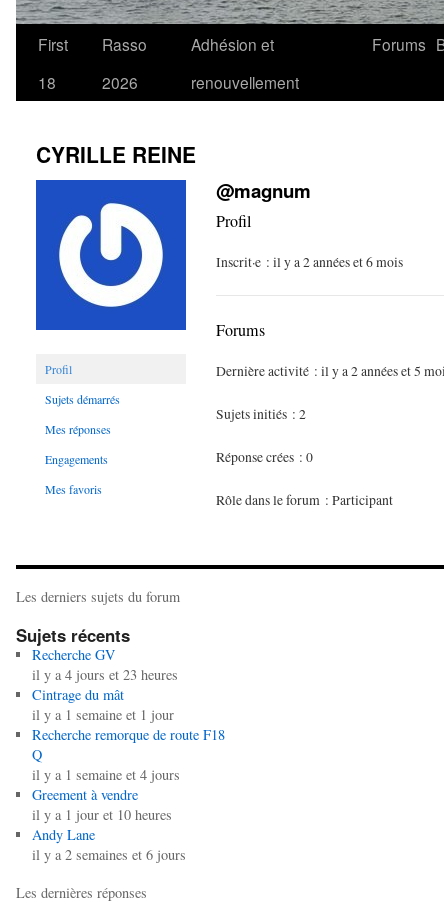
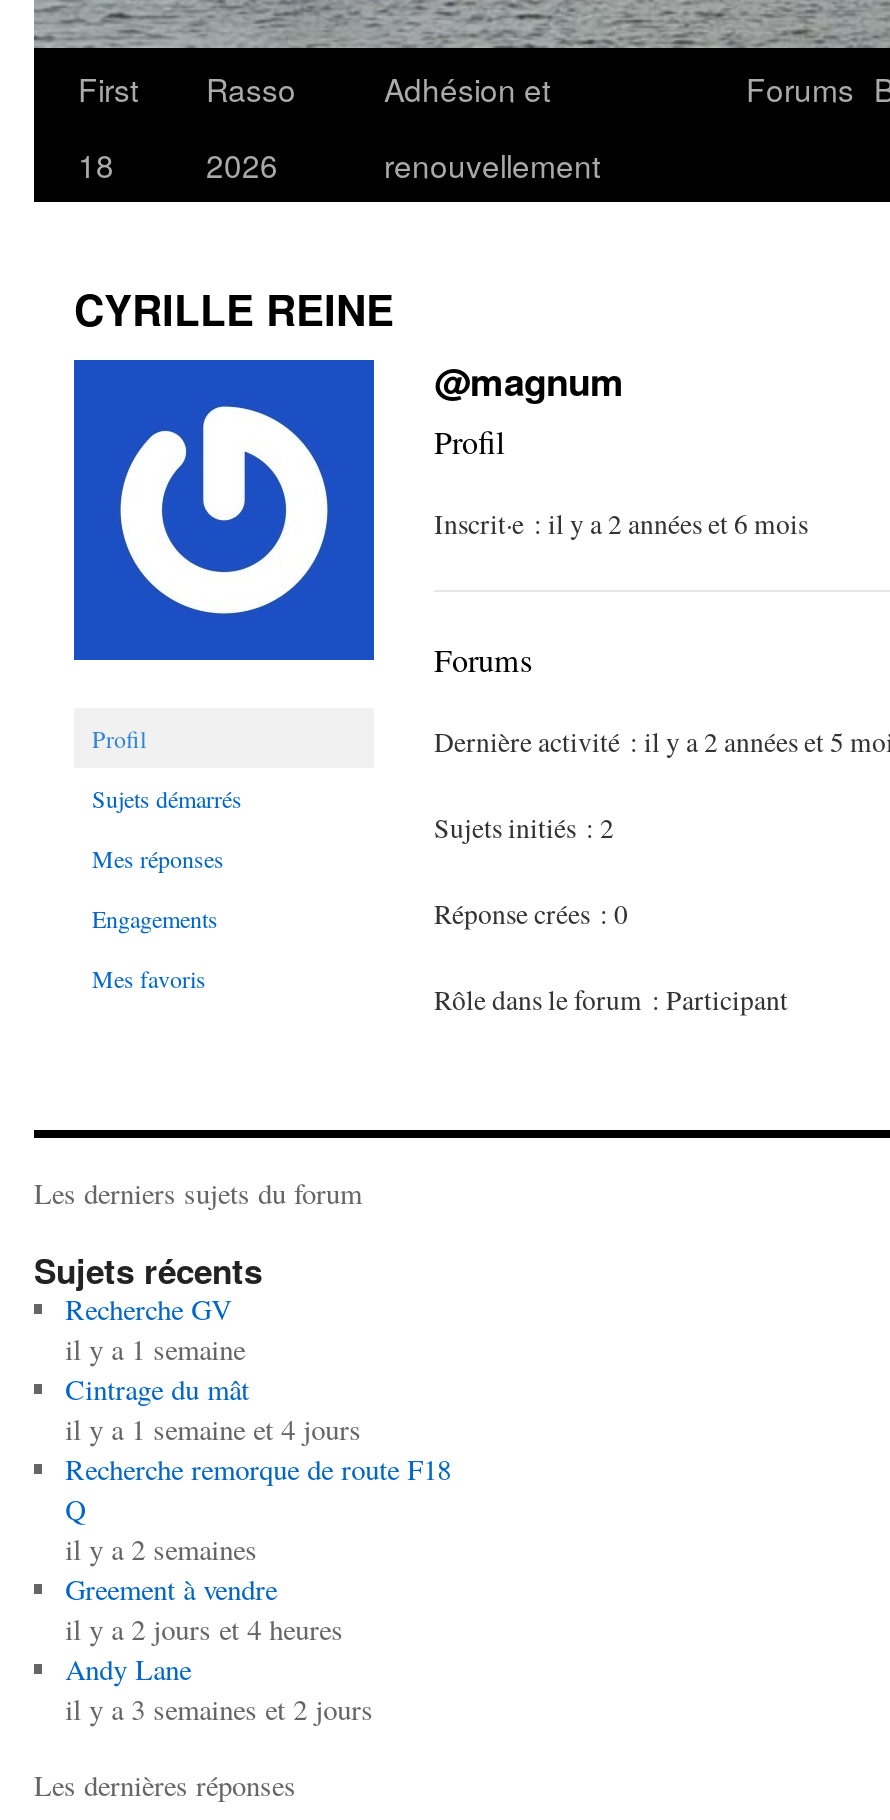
[32,665,178,684] il y a 4 jours et 23 heures -> [65,1330,245,1368] il y a 1 semaine
[32,705,174,724] il y a 1 semaine et 1 jour -> none
moved [32,765,180,784] -> [65,1410,361,1448]: il y a 1 semaine et 4 jours
none -> [65,1530,257,1568] il y a 2 semaines
[32,805,172,824] il y a 1 jour et 10 heures -> [65,1610,343,1648] il y a 2 jours et 4 heures
[32,845,186,864] il y a 2 semaines et 6 jours -> [65,1690,373,1728] il y a 3 semaines et 2 jours

